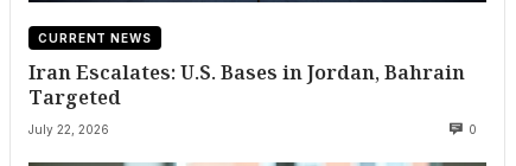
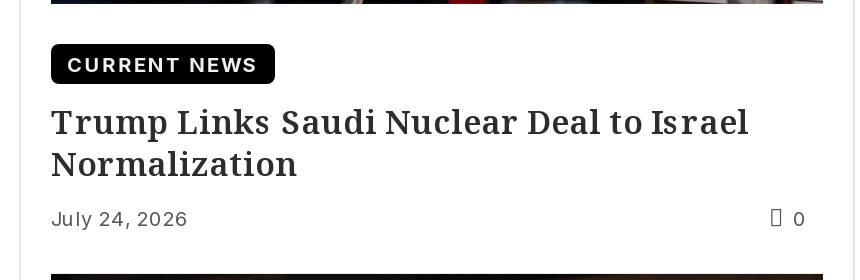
[28,59,465,136] Iran Escalates: U.S. Bases in Jordan, Bahrain | Targeted | July 22, 2026 -> [51,99,749,229] Trump Links Saudi Nuclear Deal to Israel | Normalization | July 24, 2026

